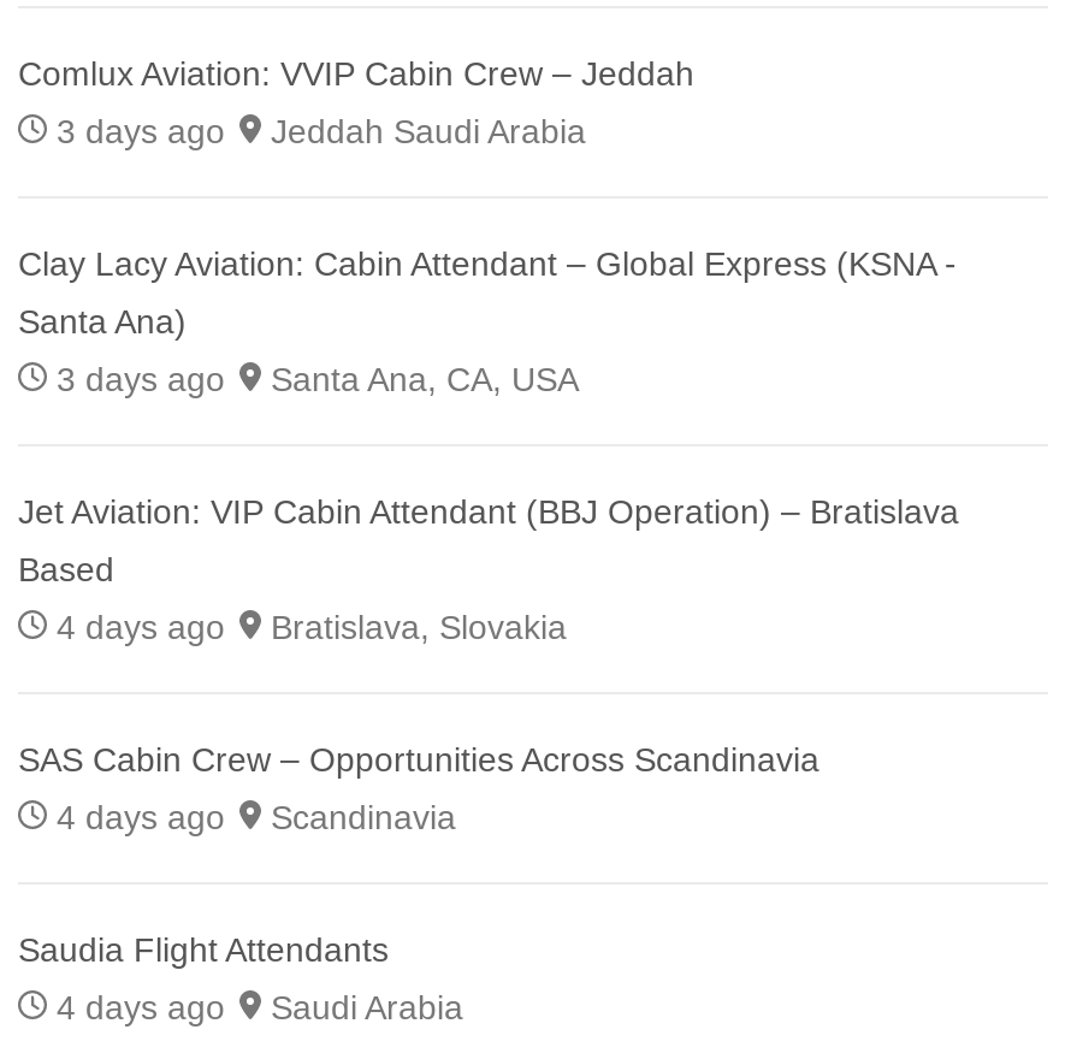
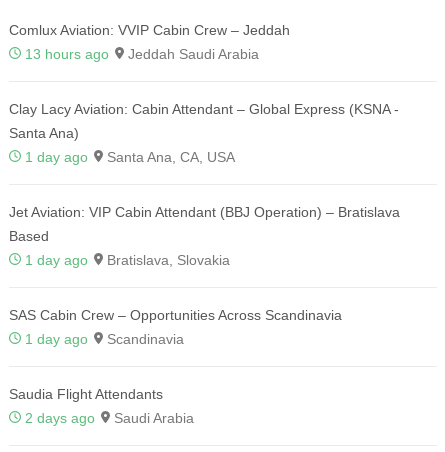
[57,112,586,150] 3 days ago Jeddah Saudi Arabia -> [25,46,259,62] 13 hours ago Jeddah Saudi Arabia
[57,360,579,398] 3 days ago Santa Ana, CA, USA -> [25,149,235,165] 1 day ago Santa Ana, CA, USA
[57,608,567,646] 4 days ago Bratislava, Slovakia -> [25,252,230,268] 1 day ago Bratislava, Slovakia
[57,798,456,836] 4 days ago Scandinavia -> [25,331,184,347] 1 day ago Scandinavia
[57,988,463,1027] 4 days ago Saudi Arabia -> [25,410,194,426] 2 days ago Saudi Arabia

